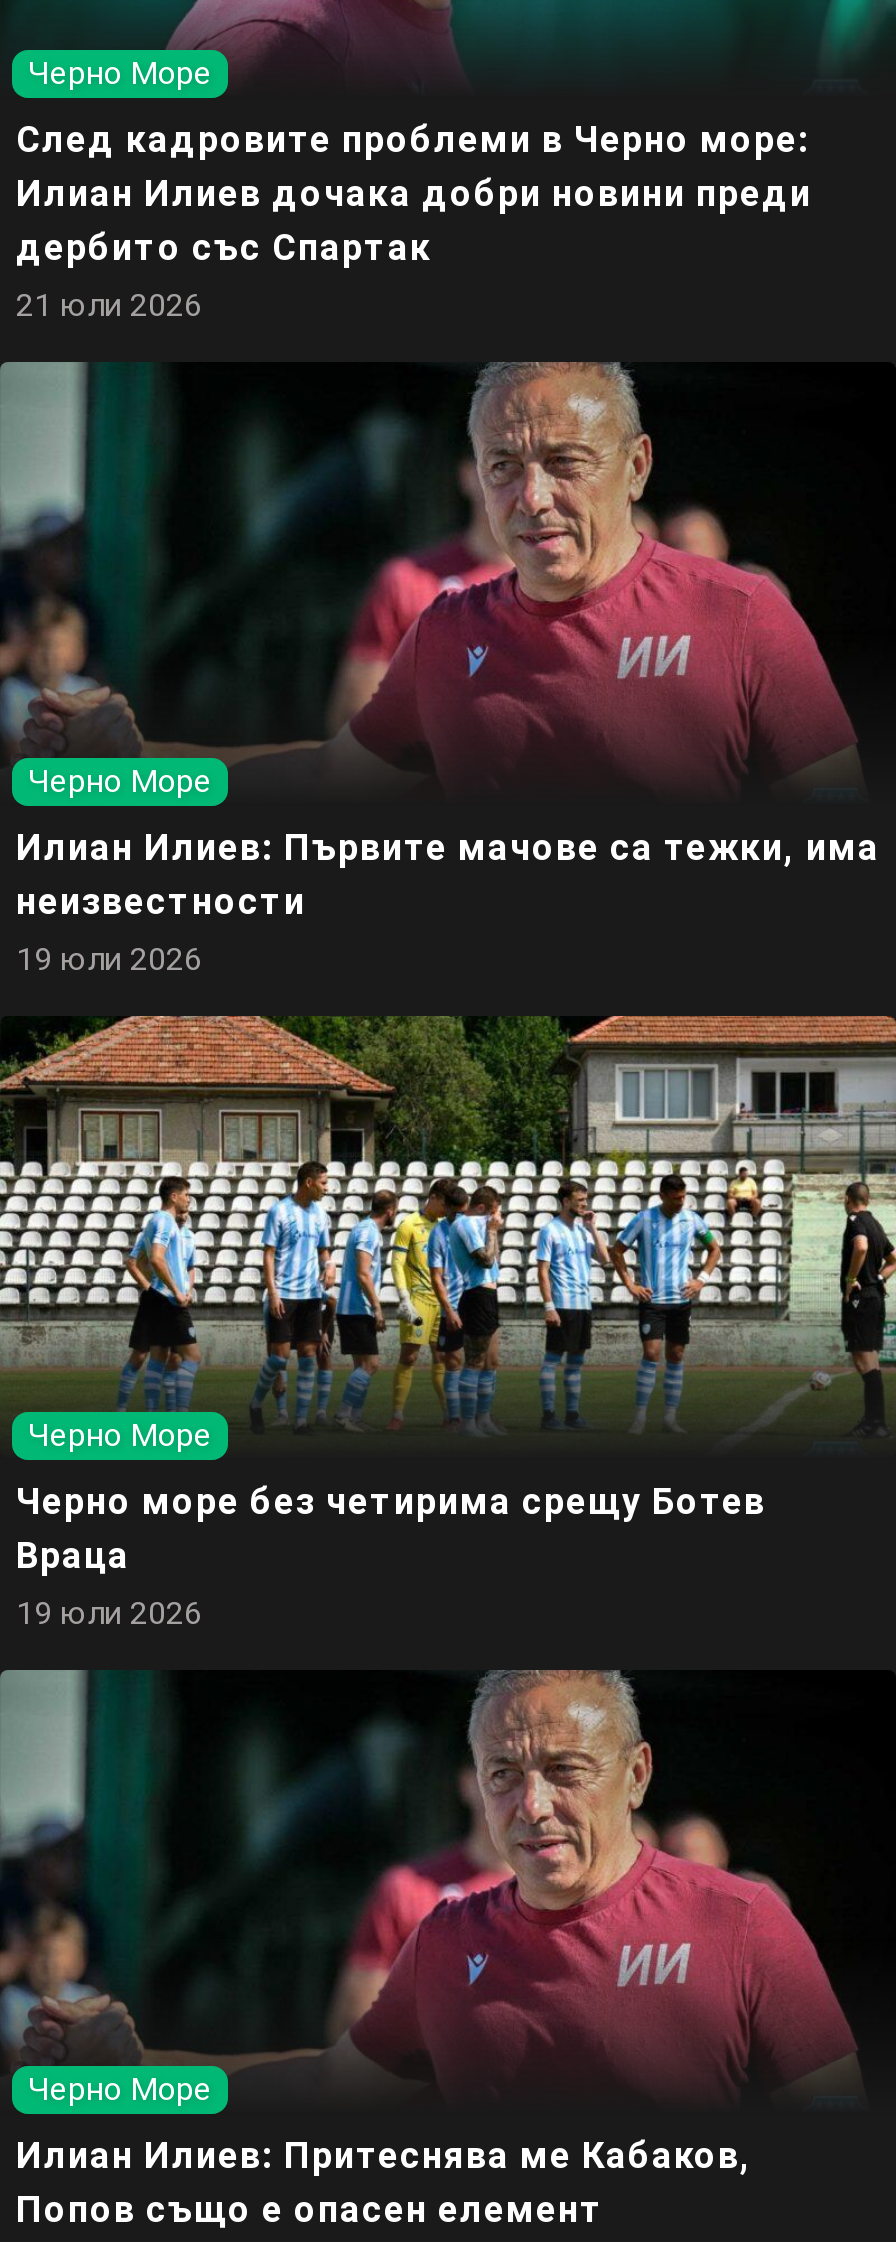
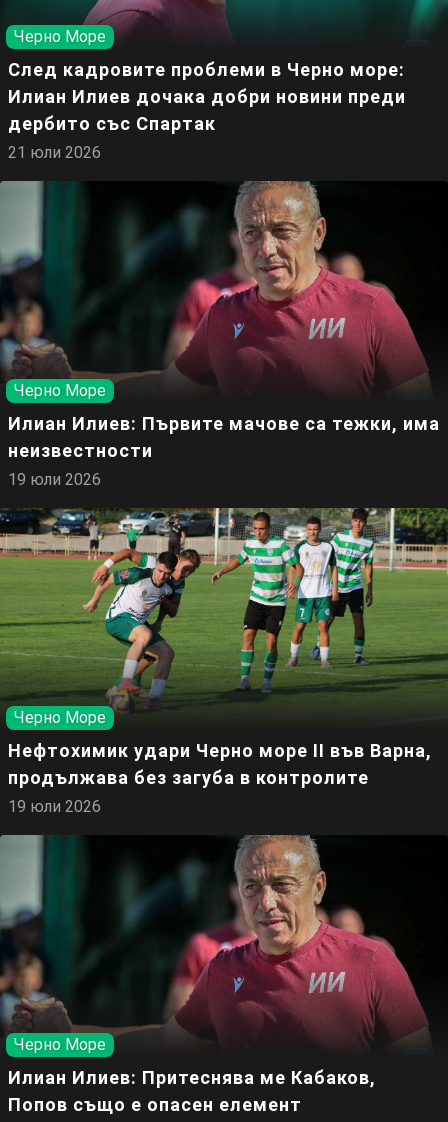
[6,1014,890,1576] [image] | Черно море без четирима срещу Ботев | Враца -> [3,507,445,788] [image] | Нефтохимик удари Черно море II във Варна, | продължава без загуба в контролите

